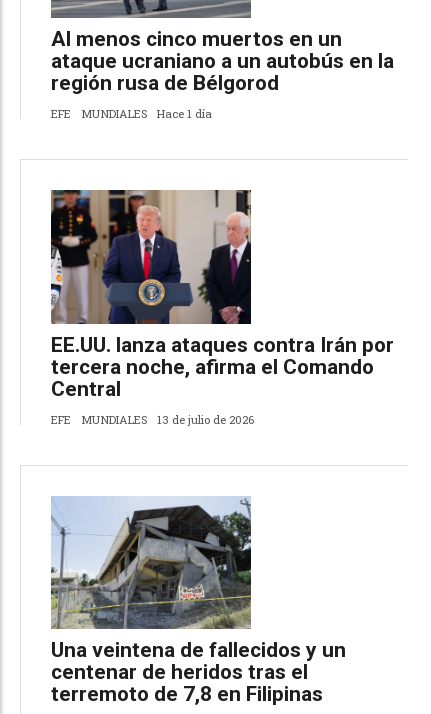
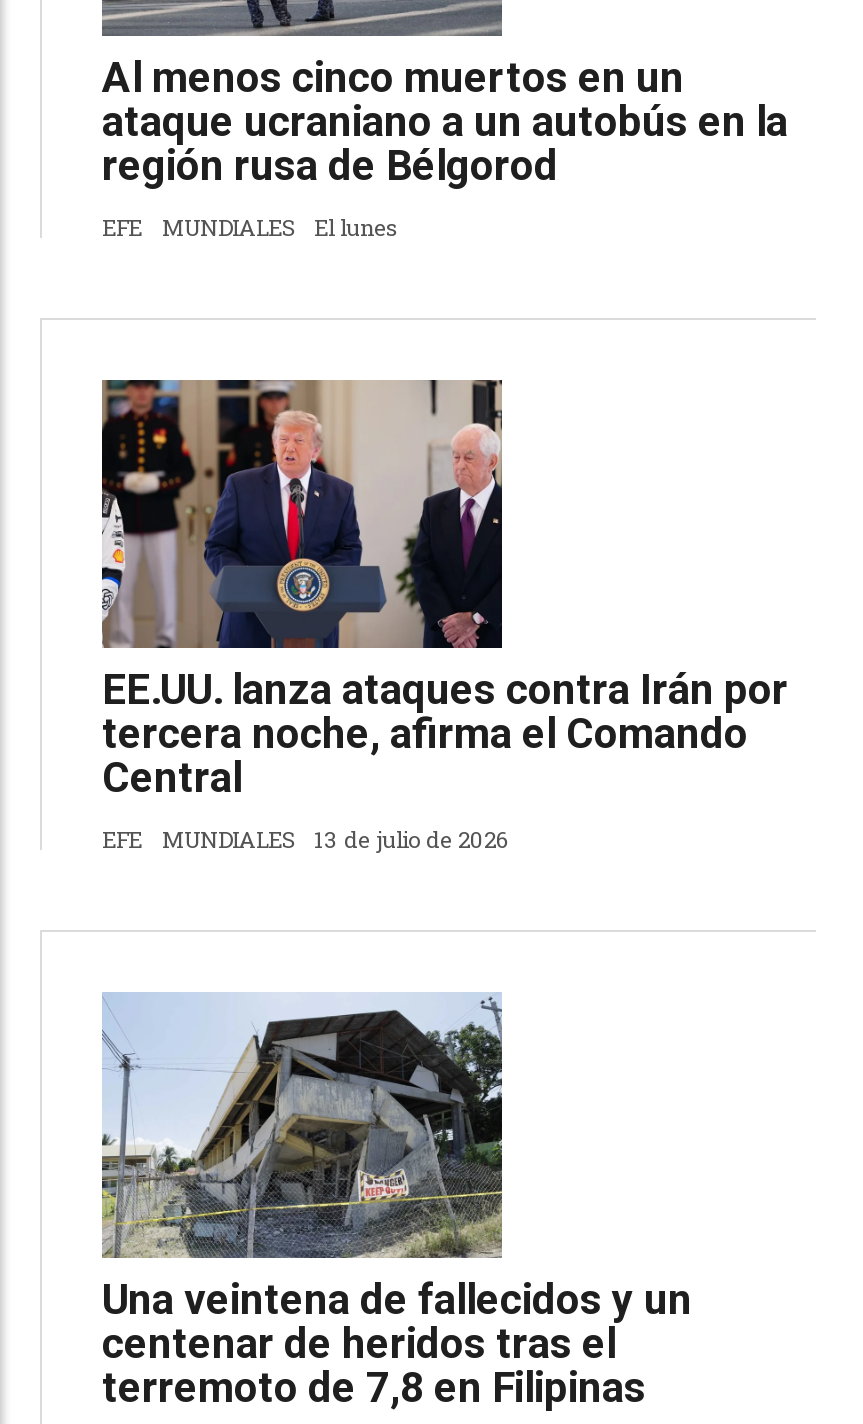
[157,106,212,121] Hace 1 día -> [314,213,396,243] El lunes

